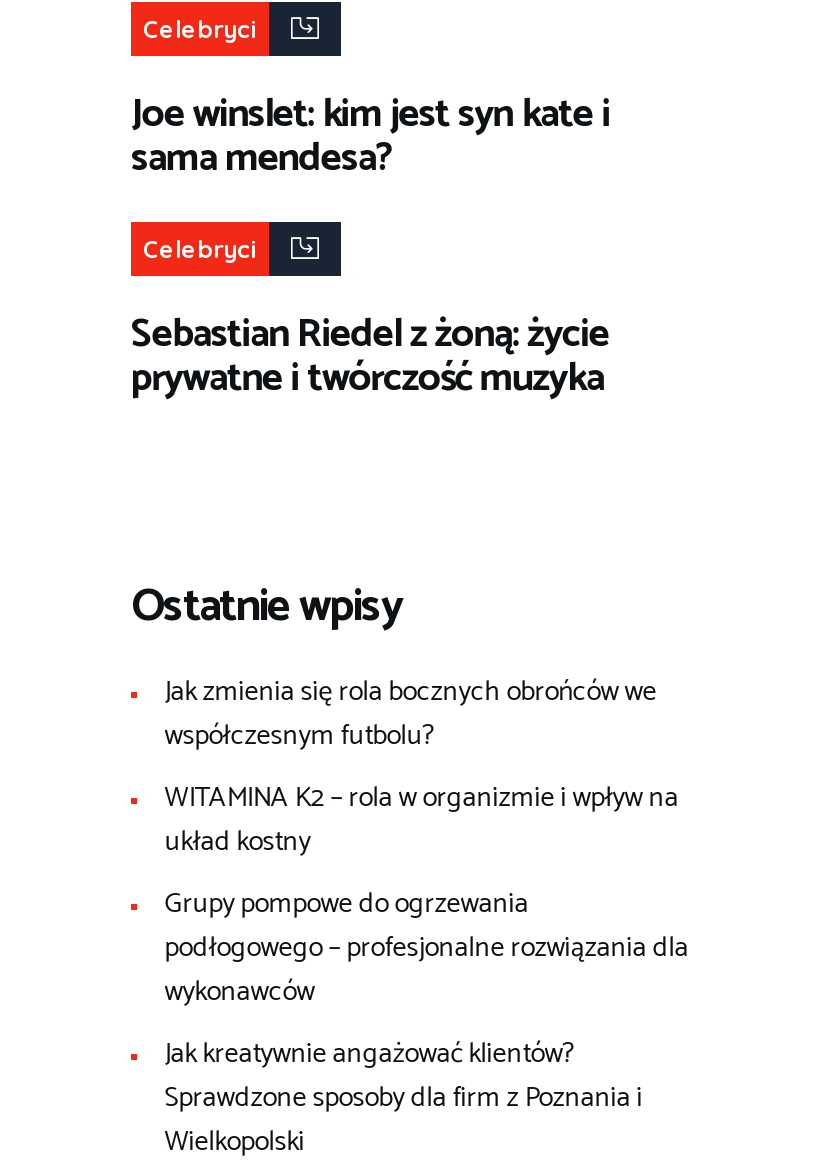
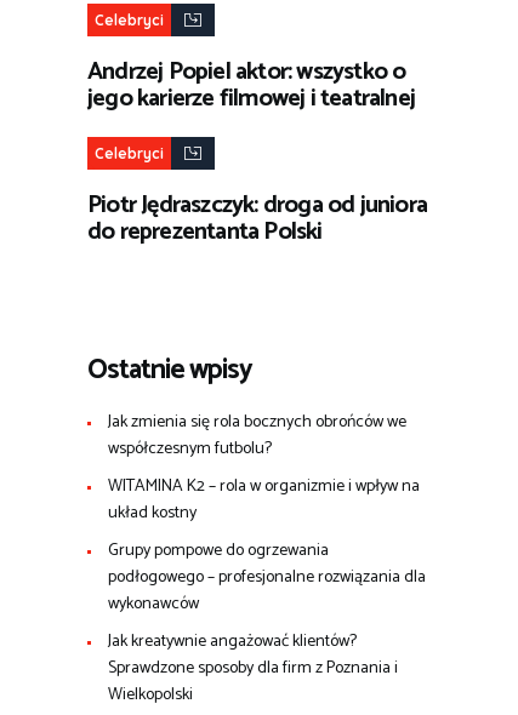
[131,82,610,192] Joe winslet: kim jest syn kate i | sama mendesa? -> [87,52,415,119] Andrzej Popiel aktor: wszystko o | jego karierze filmowej i teatralnej
[131,302,609,412] Sebastian Riedel z żoną: życie | prywatne i twórczość muzyka -> [87,186,427,252] Piotr Jędraszczyk: droga od juniora | do reprezentanta Polski

